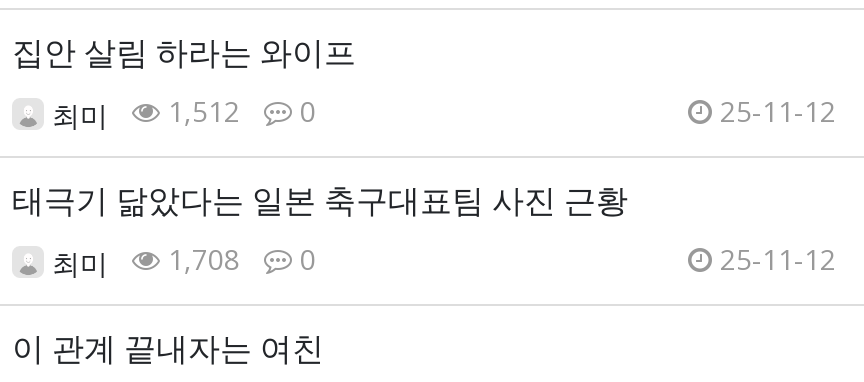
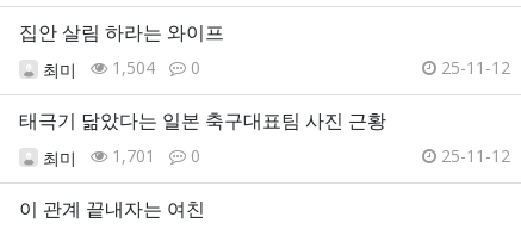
[52,93,316,133] 최미 1,512 0 -> [43,57,200,81] 최미 1,504 0
[52,241,316,281] 최미 1,708 0 -> [43,145,200,169] 최미 1,701 0

